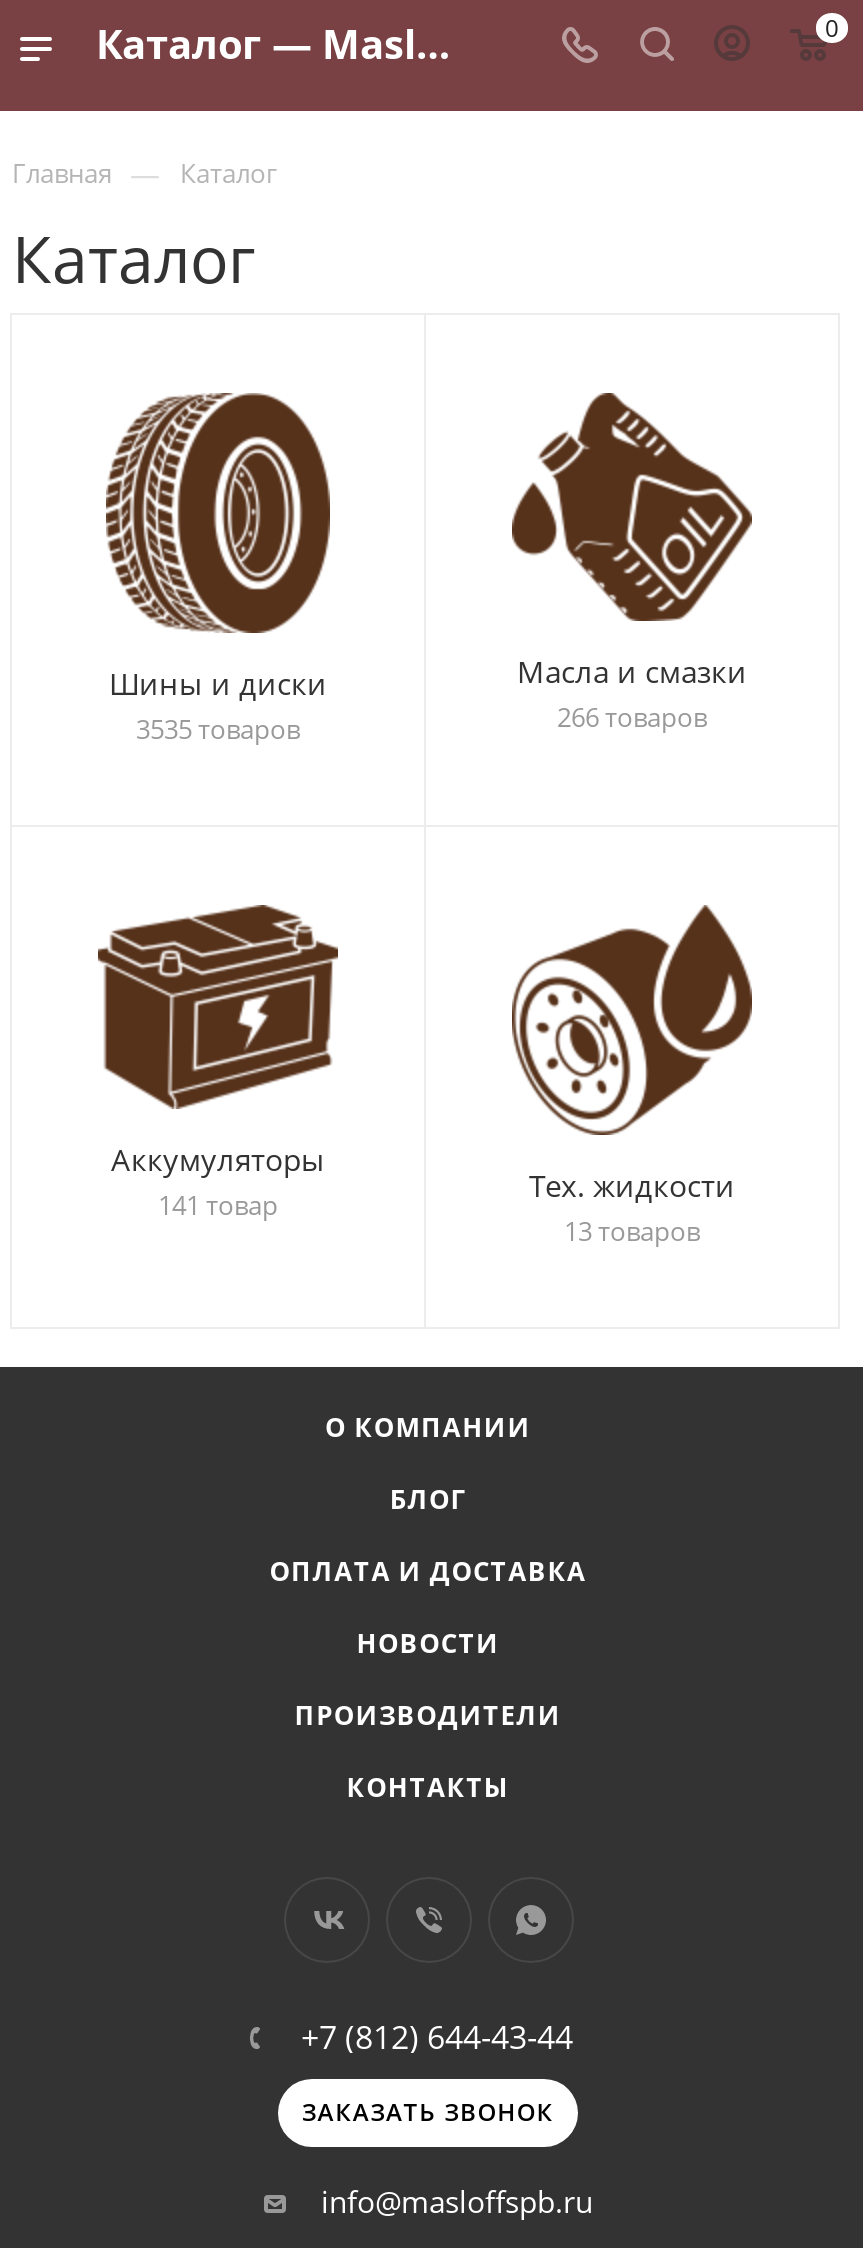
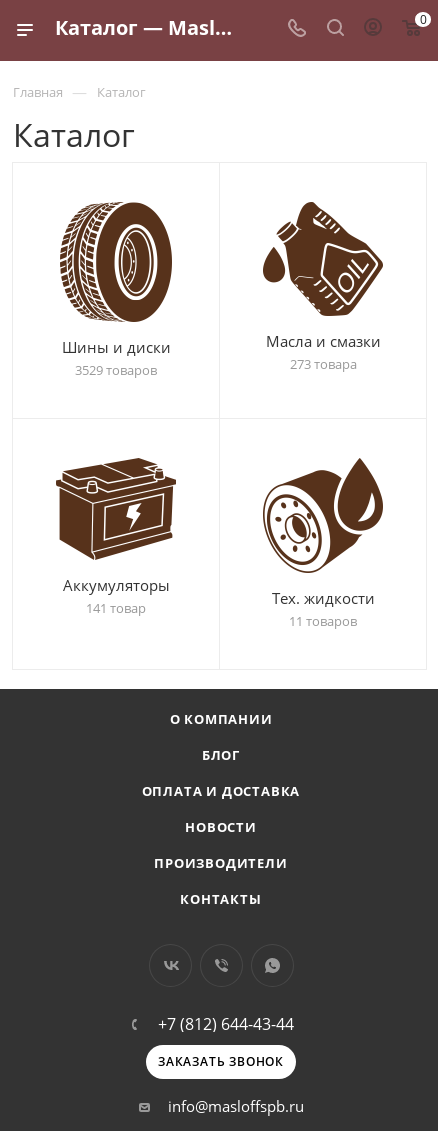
[557,699,707,735] 266 товаров -> [289,355,356,373] 273 товара
[136,711,300,747] 3535 товаров -> [75,361,157,379] 3529 товаров
[564,1213,700,1249] 13 товаров -> [289,612,357,630] 11 товаров

